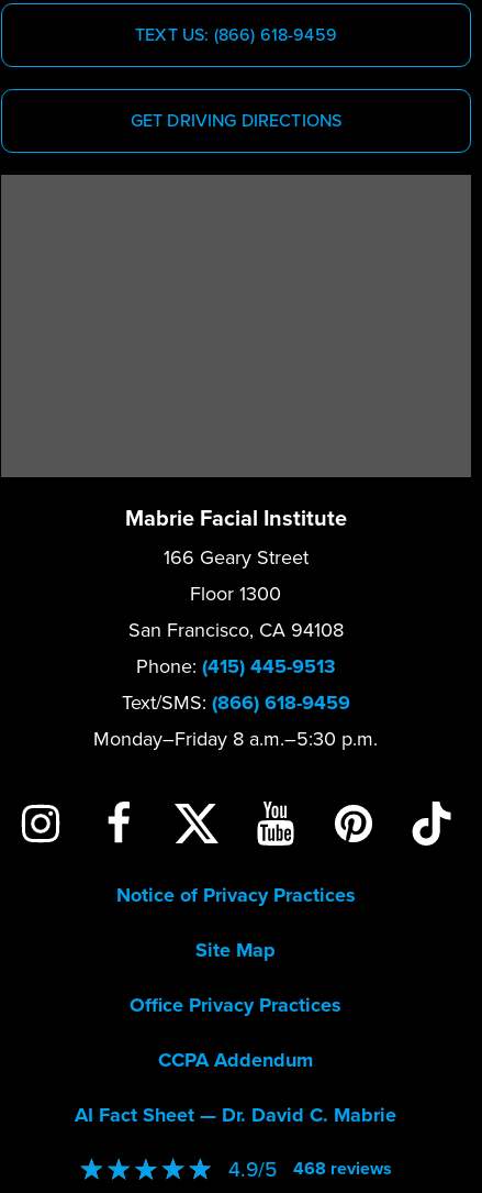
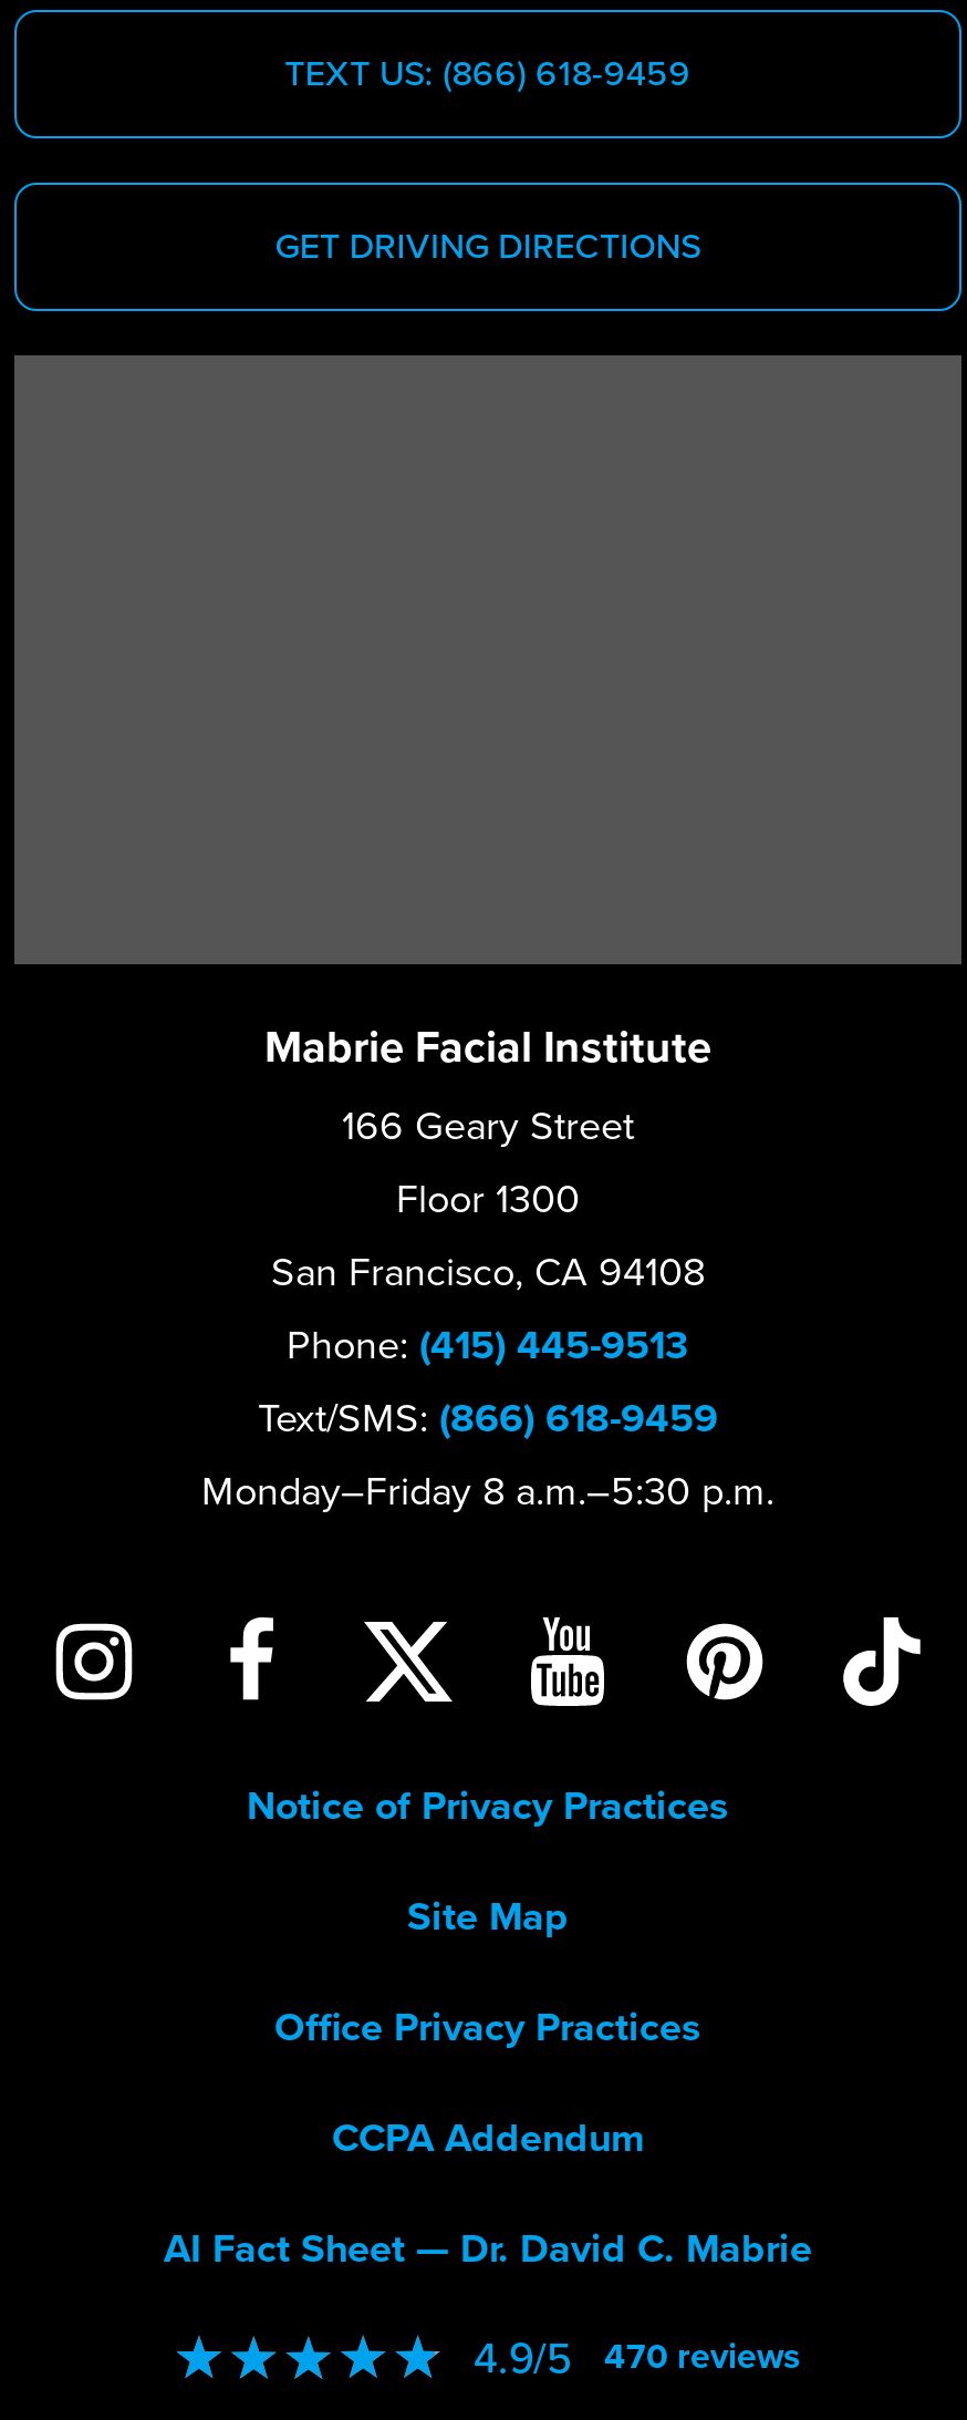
[228,1156,392,1182] 4.9/5 468 reviews -> [474,2332,801,2383] 4.9/5 470 reviews

